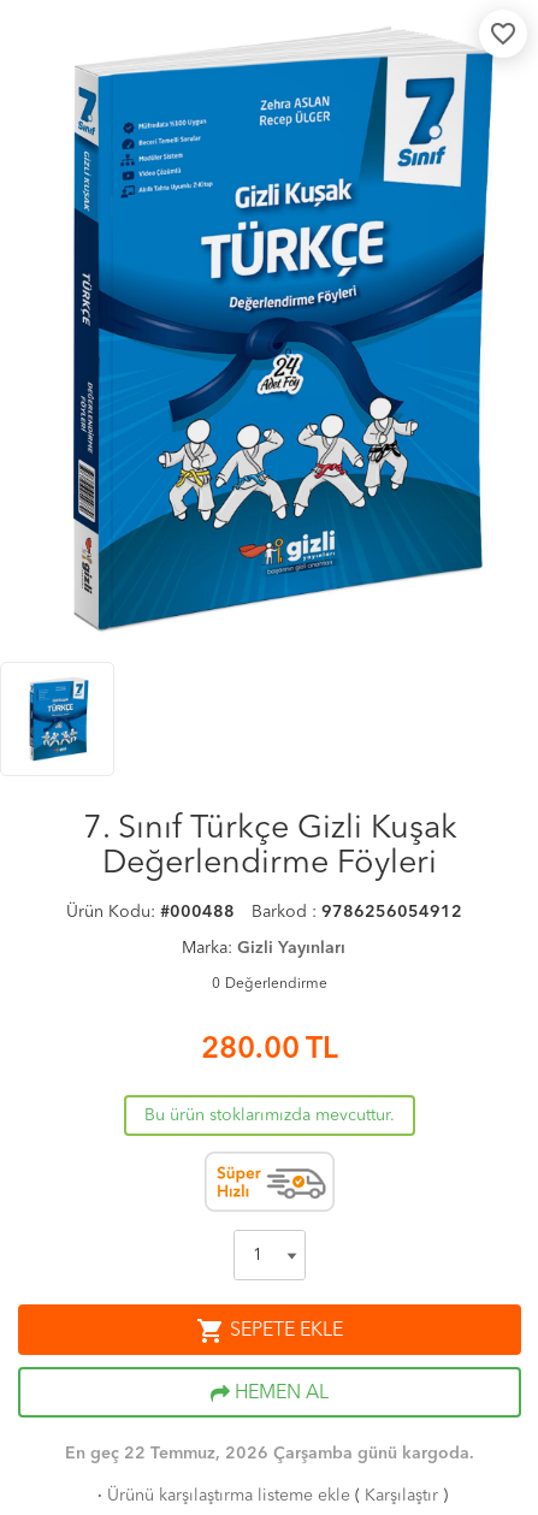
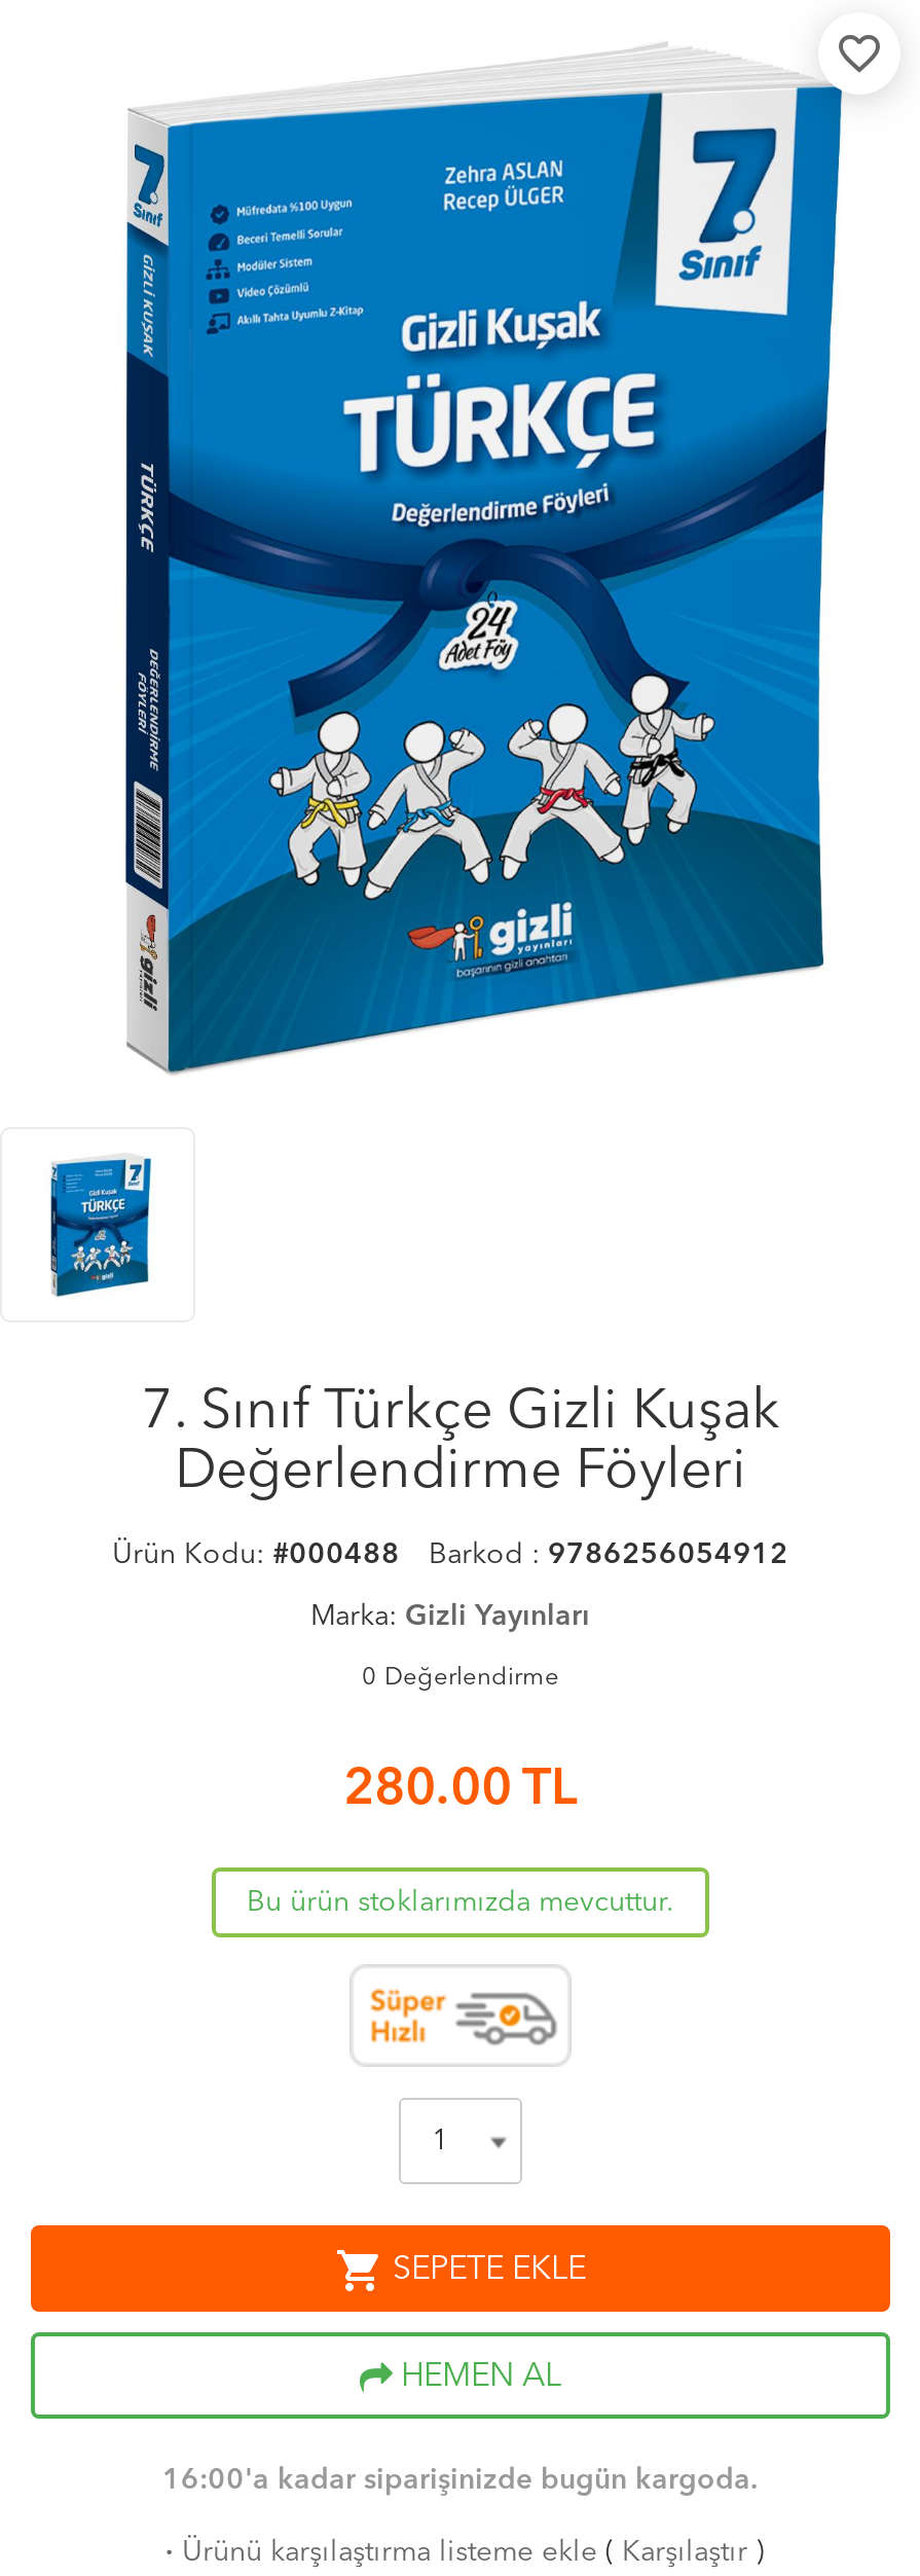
[65,1445,474,1462] En geç 22 Temmuz, 2026 Çarşamba günü kargoda. -> [162,2465,759,2494] 16:00'a kadar siparişinizde bugün kargoda.

